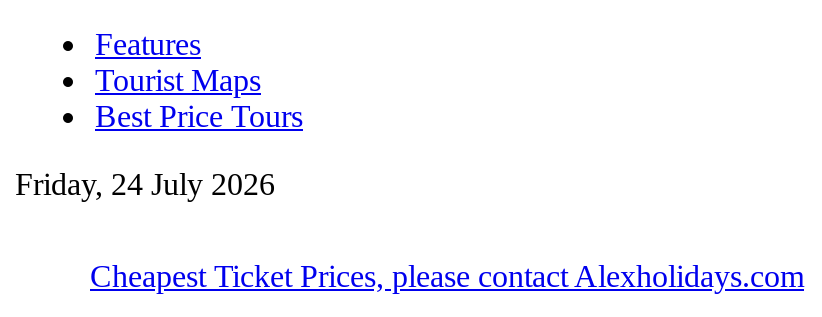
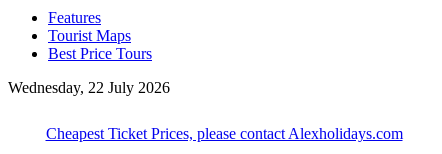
[15,167,275,201] Friday, 24 July 2026 -> [8,79,170,96] Wednesday, 22 July 2026

